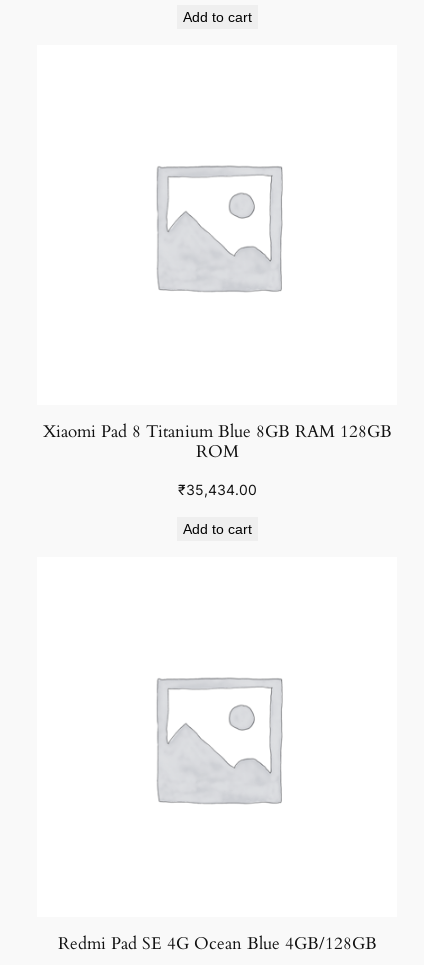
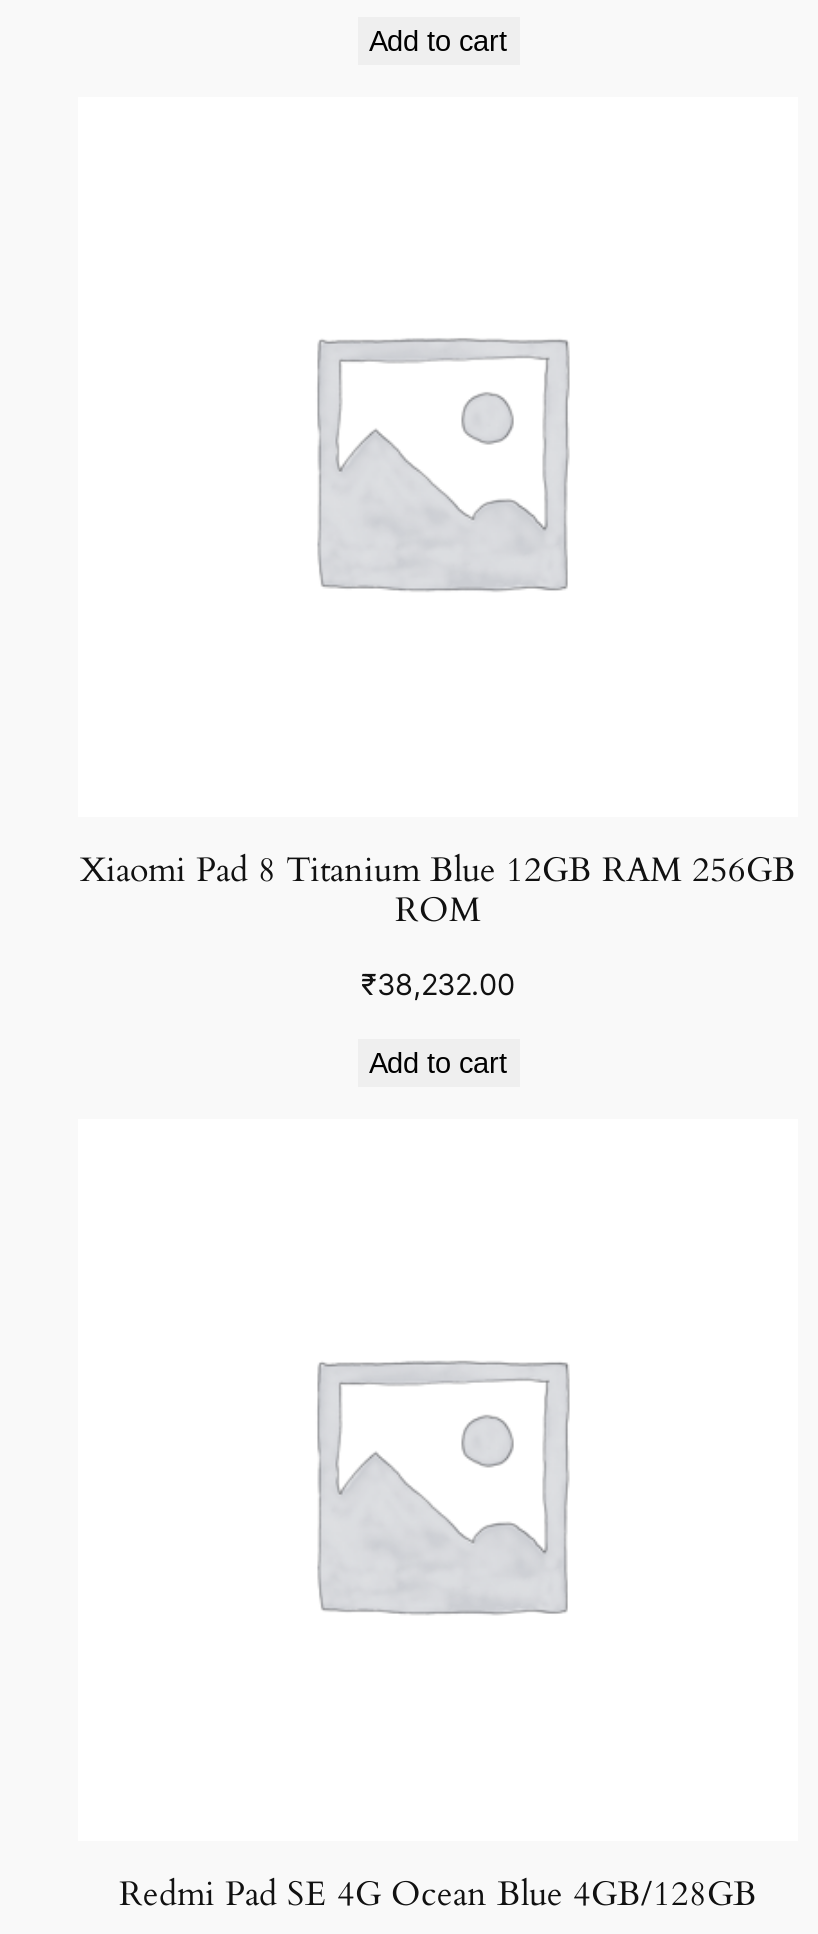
[42,420,391,443] Xiaomi Pad 8 Titanium Blue 8GB RAM 128GB -> [80,847,796,893] Xiaomi Pad 8 Titanium Blue 12GB RAM 256GB
[177,481,256,498] ₹35,434.00 -> [361,968,515,1002] ₹38,232.00

